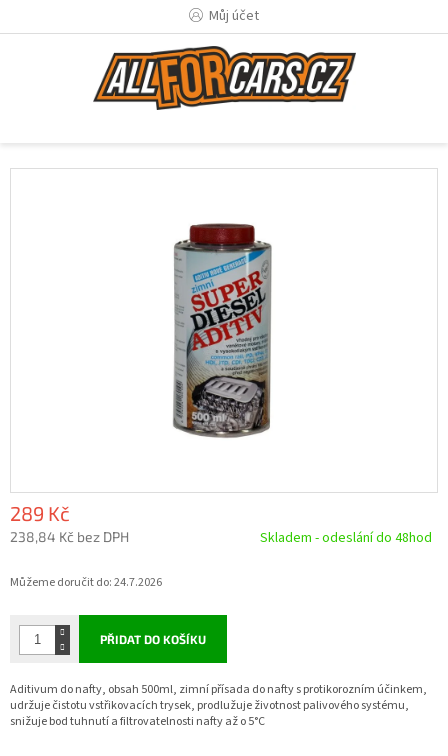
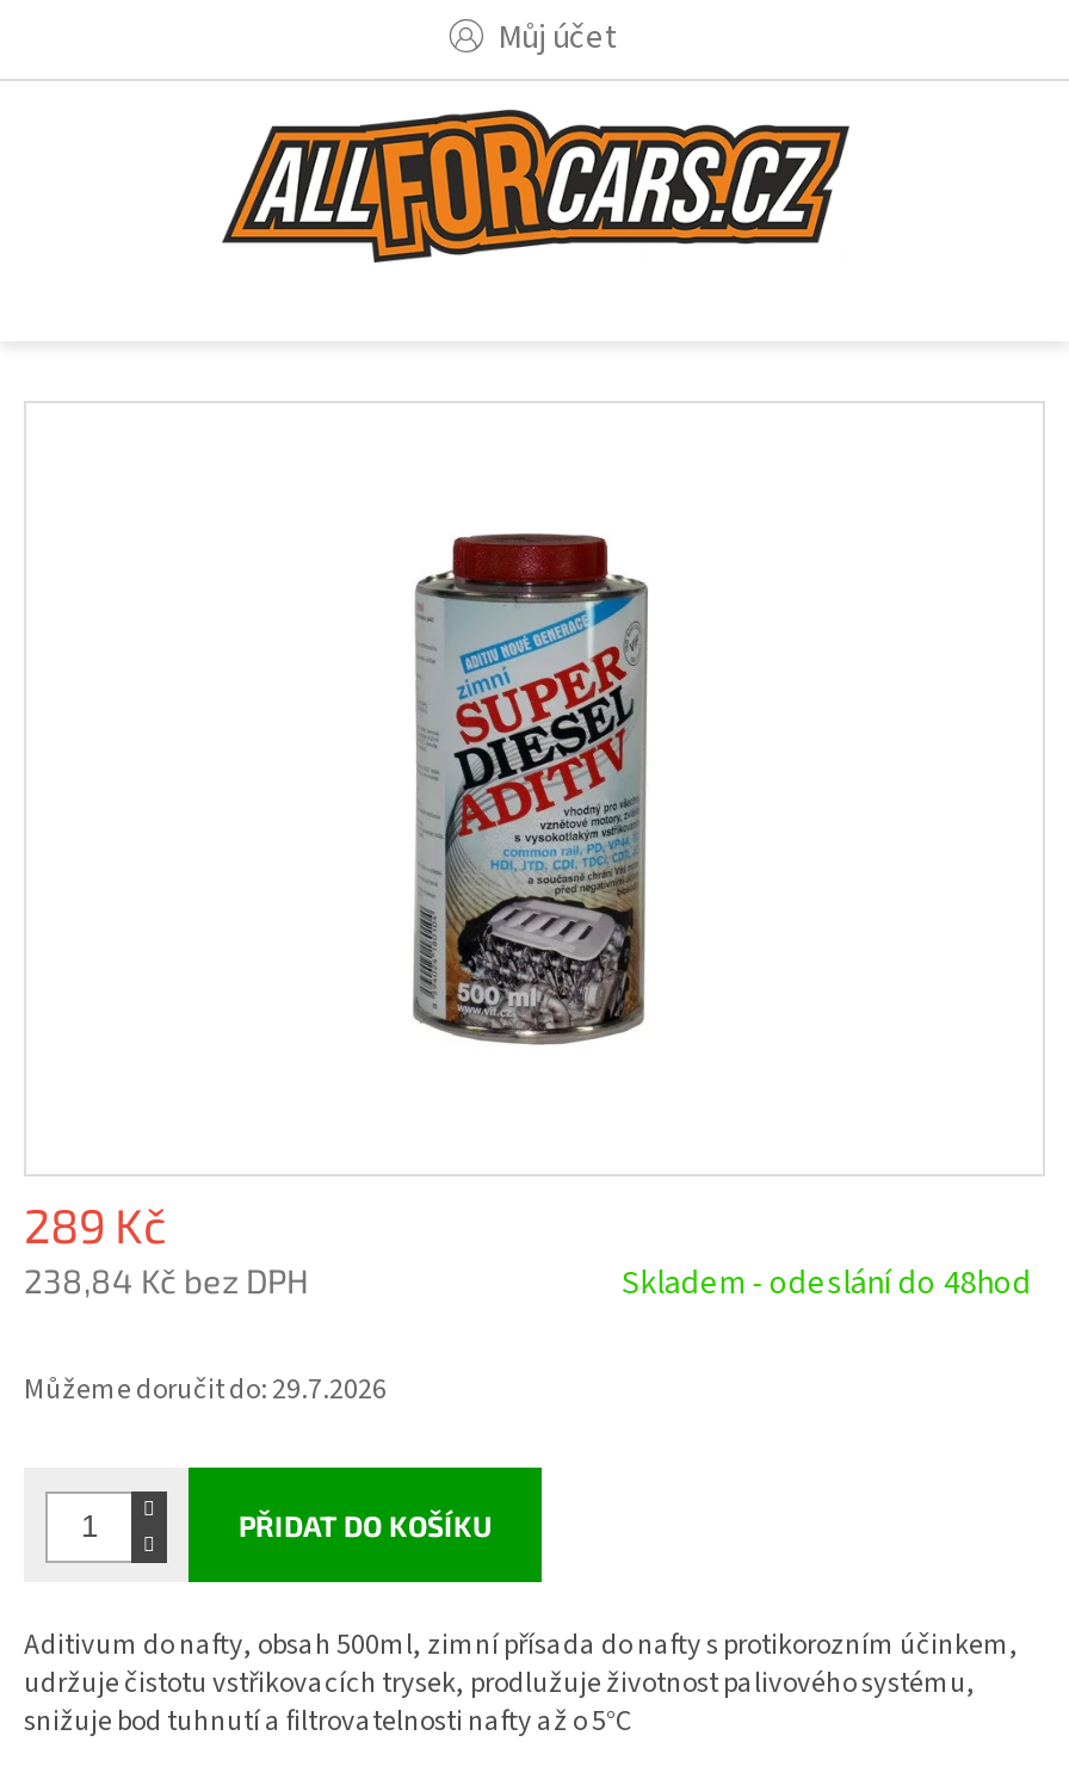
[10,574,162,591] Můžeme doručit do: 24.7.2026 -> [24,1370,387,1411] Můžeme doručit do: 29.7.2026

